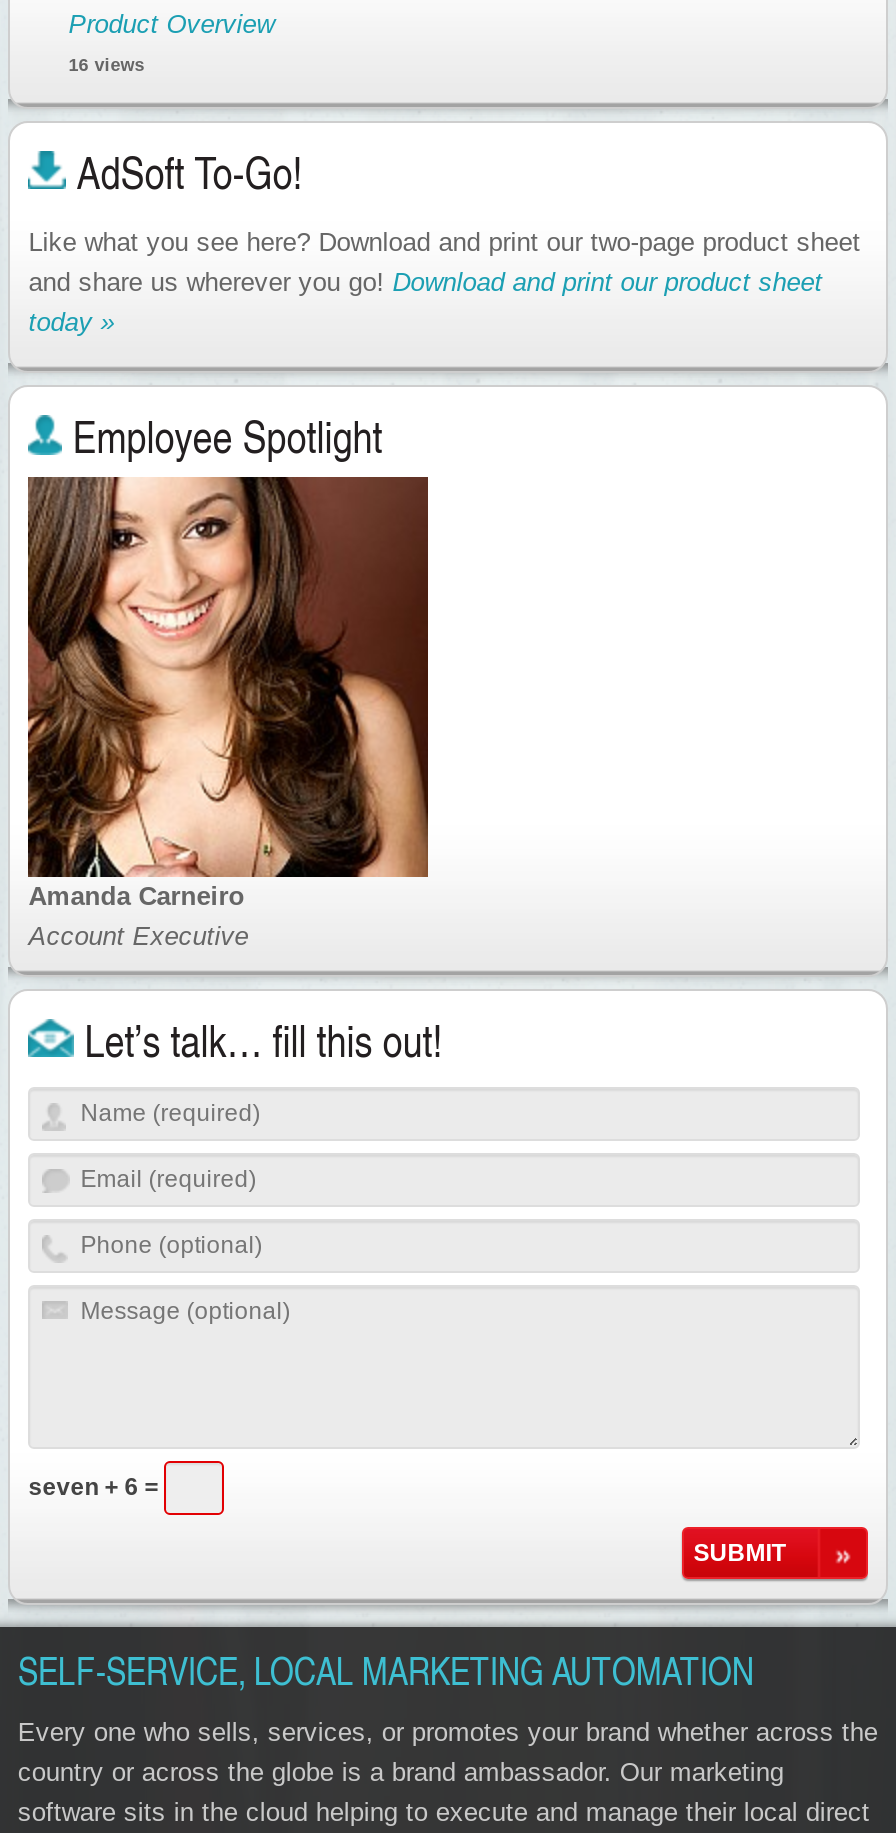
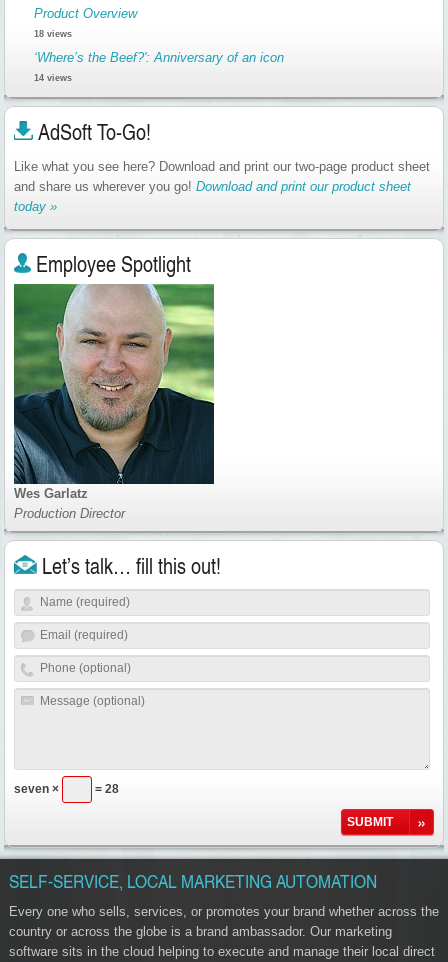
[68,55,144,75] 16 views -> [34,29,284,83] 18 views | ‘Where’s the Beef?': Anniversary of an icon | 14 views
[26,475,430,951] [image] | Amanda Carneiro | Account Executive -> [13,283,215,521] [image] | Wes Garlatz | Production Director
[28,1473,164,1501] seven + 6 = -> [14,782,119,796] seven × | = 28

